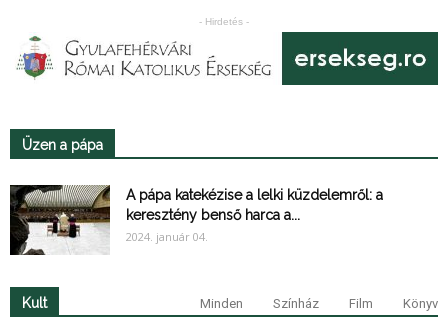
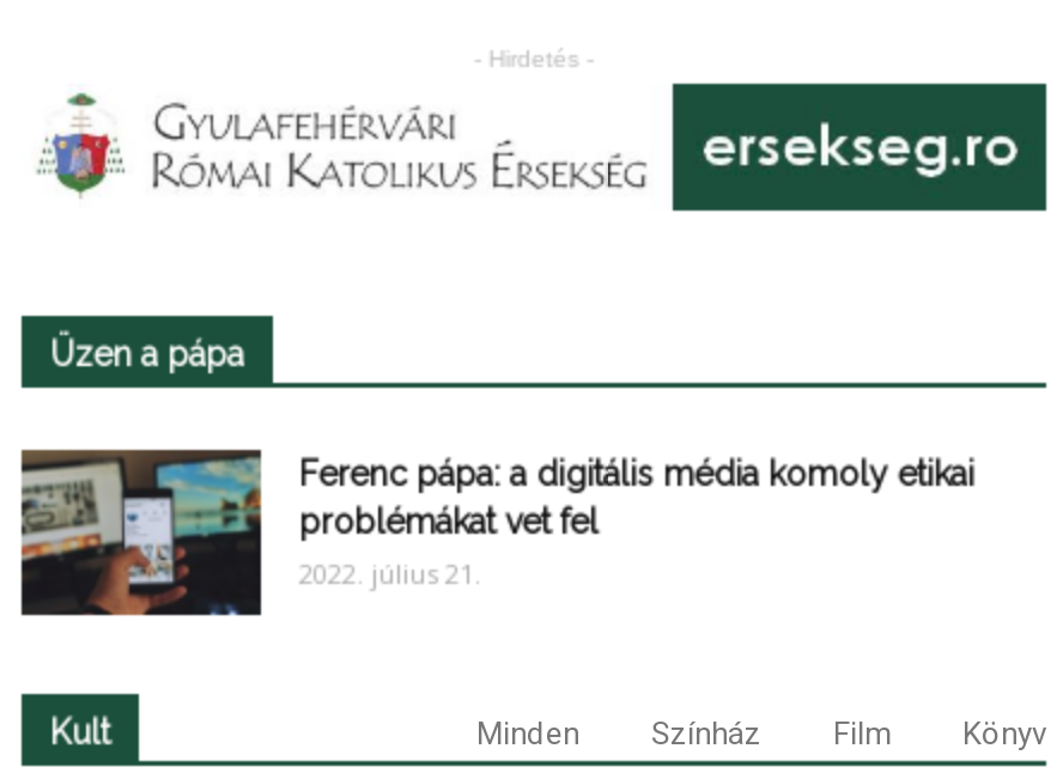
[9,184,383,256] [image] | A pápa katekézise a lelki küzdelemről: a | keresztény benső harca a... | 2024. január 04. -> [19,449,974,619] [image] | Ferenc pápa: a digitális média komoly etikai | problémákat vet fel | 2022. július 21.

